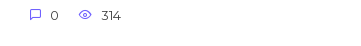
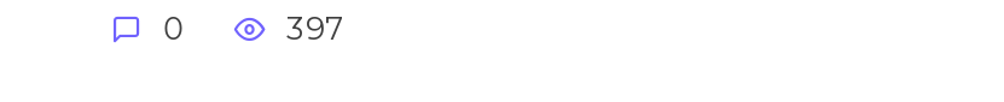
[101,8,121,23] 314 -> [286,12,342,48] 397

